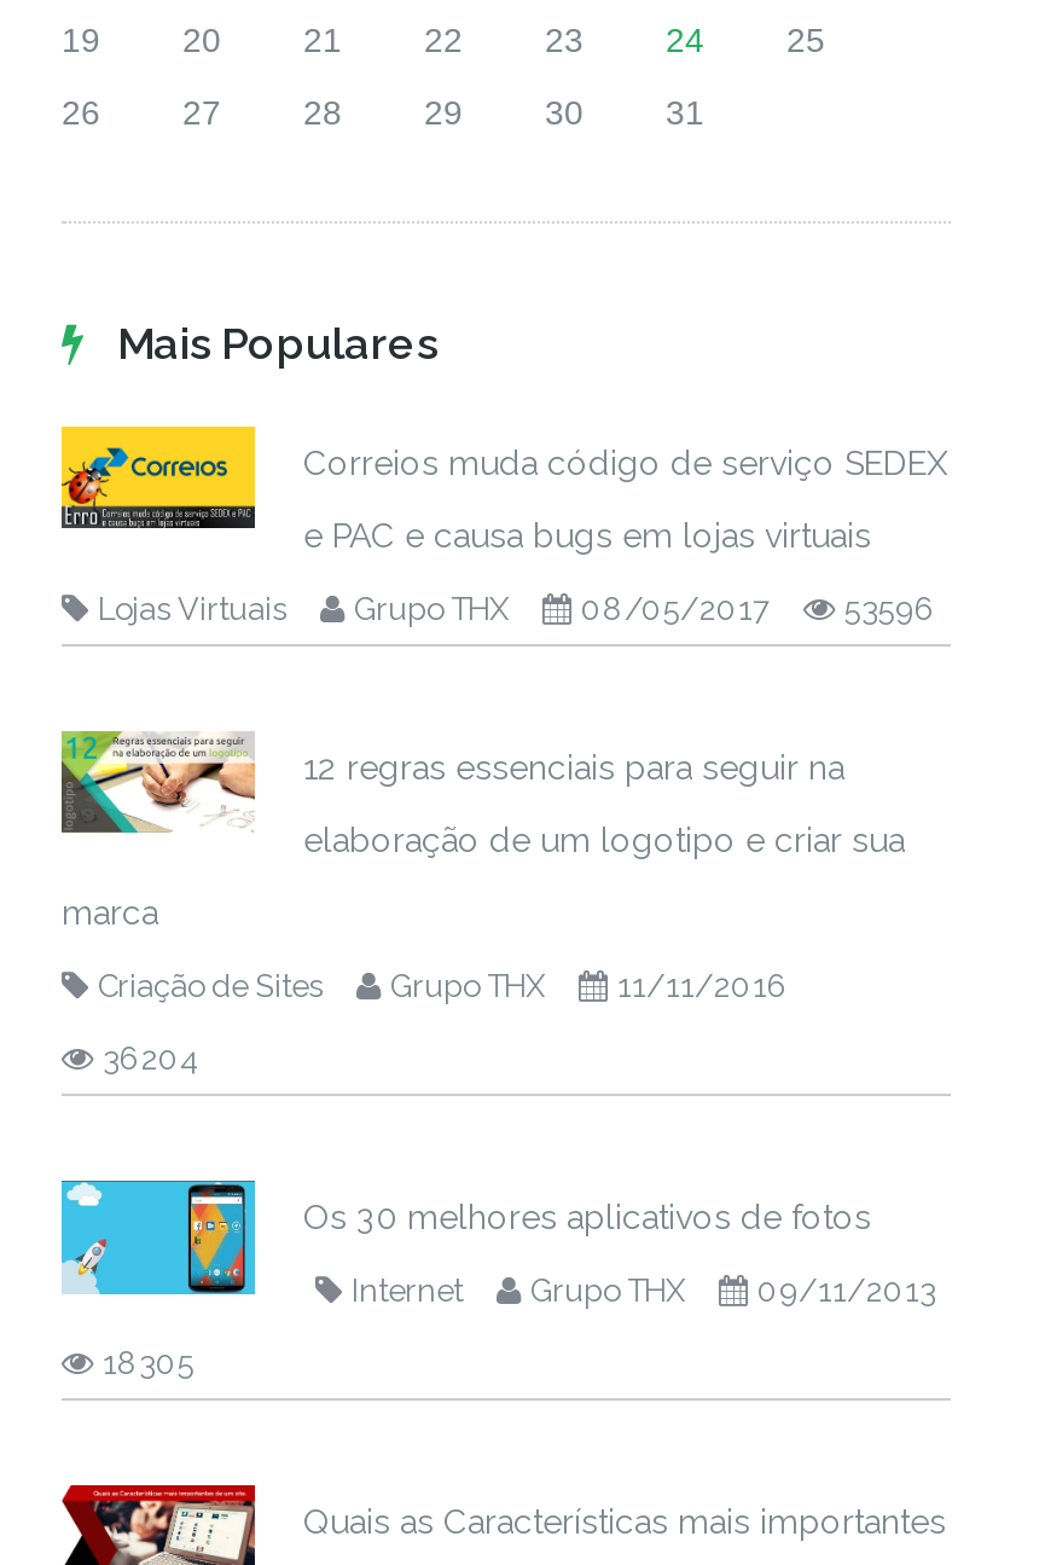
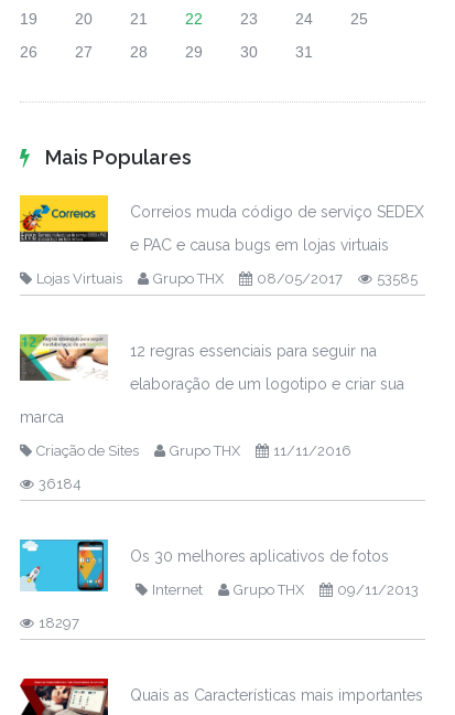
[844,590,936,626] 53596 -> [377,270,418,286] 53585
[103,1040,199,1076] 36204 -> [39,475,82,492] 36184
[103,1344,195,1380] 18305 -> [39,614,79,631] 18297

